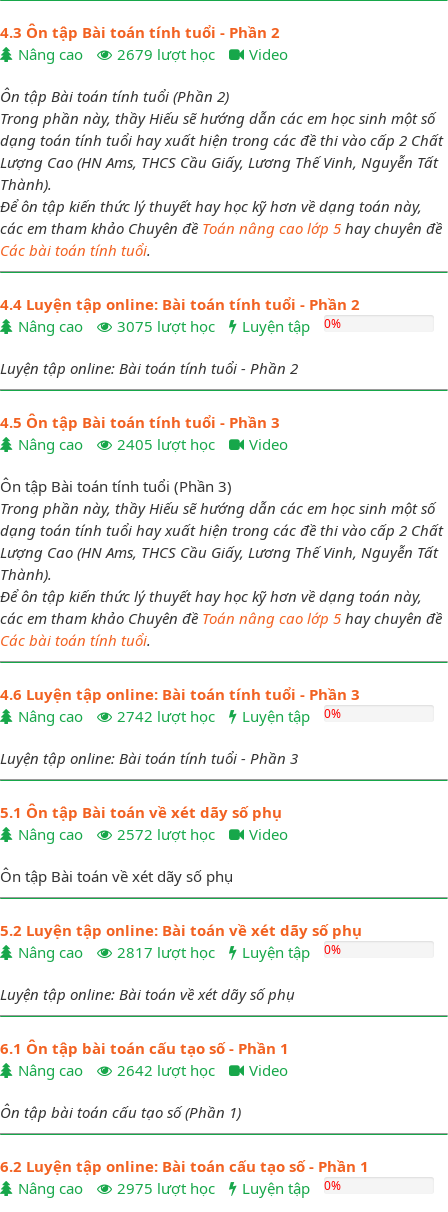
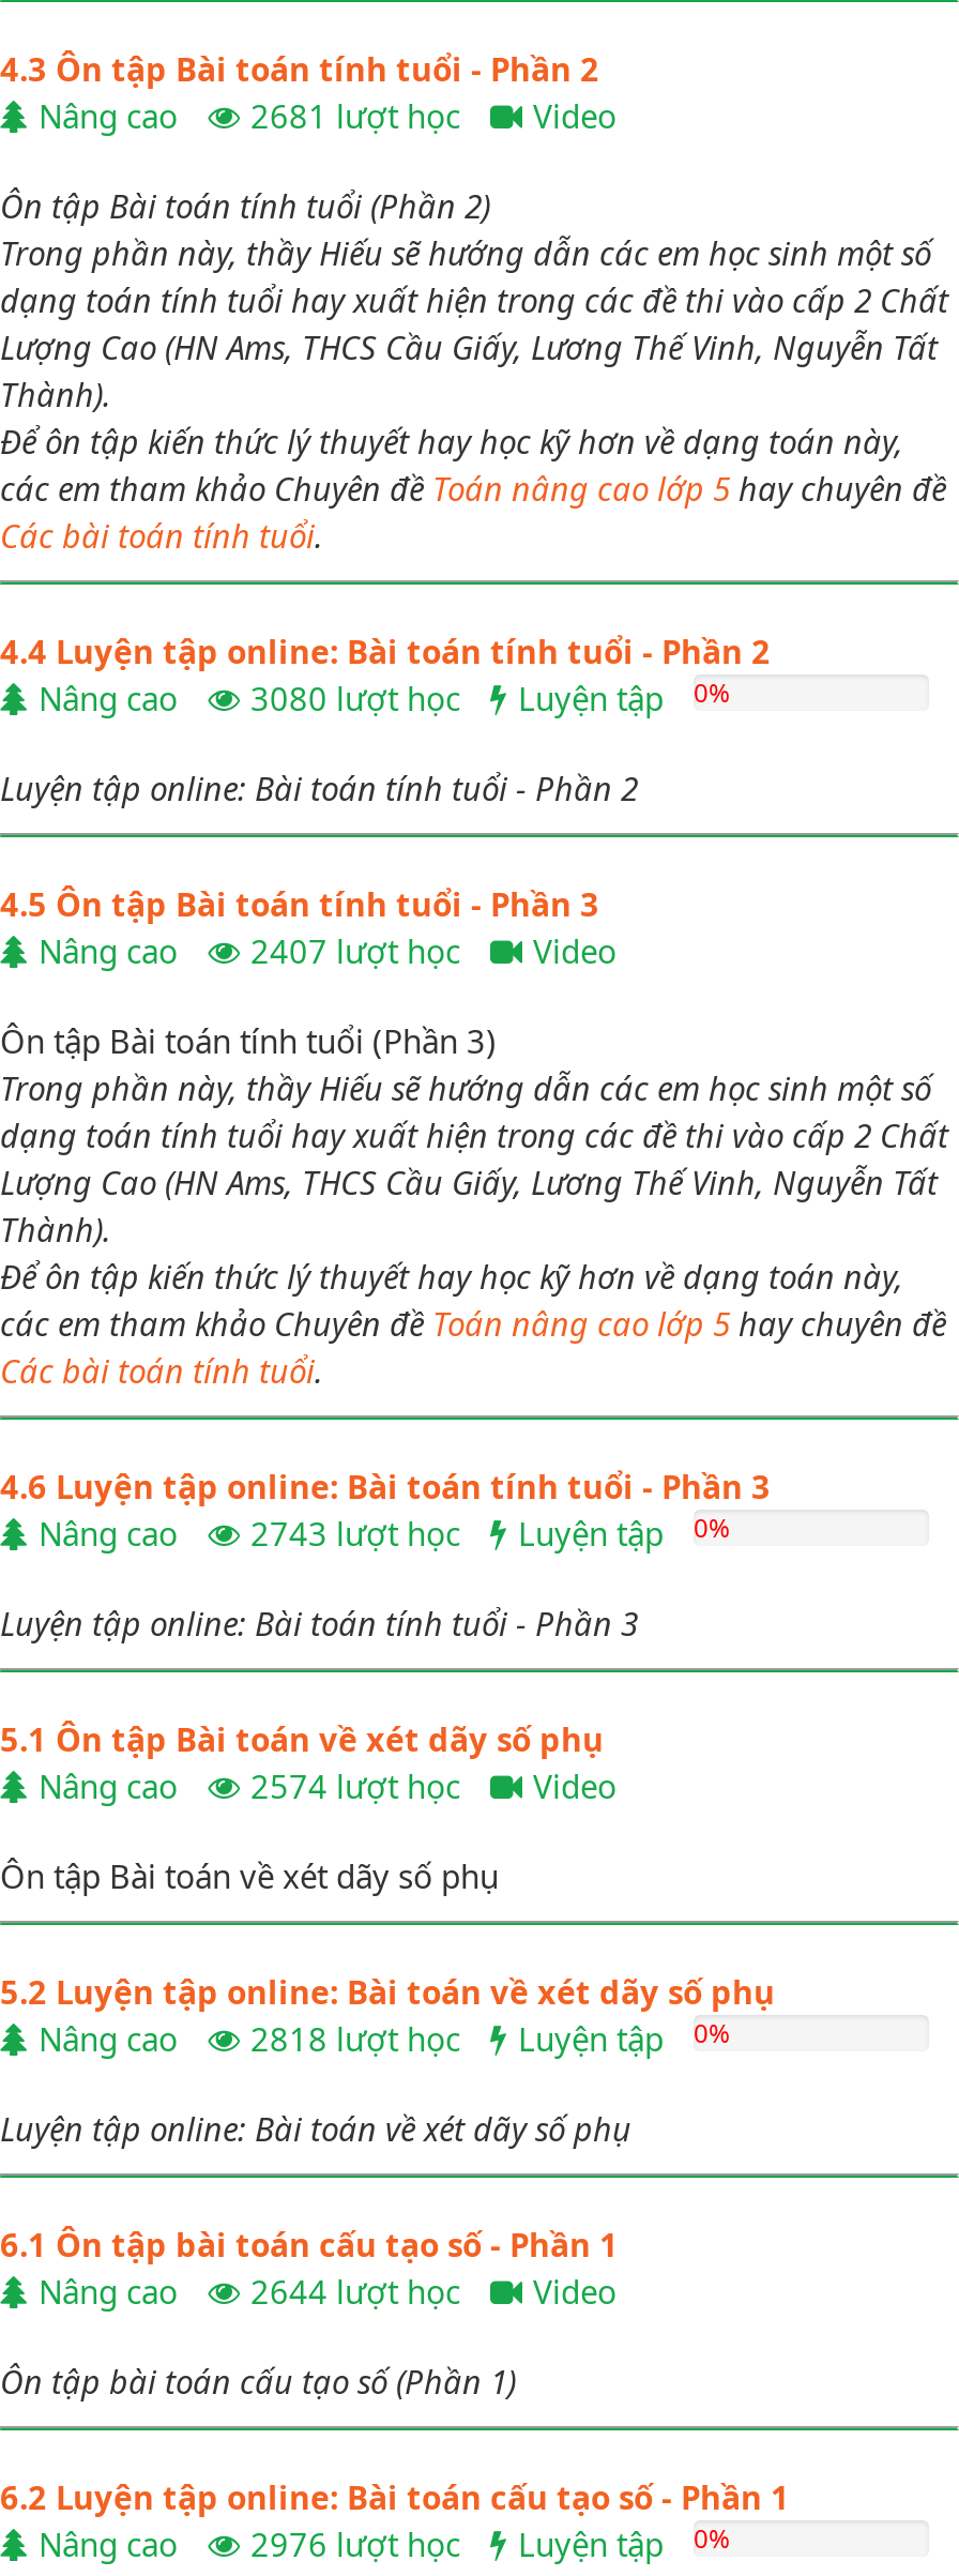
[18,44,288,64] Nâng cao 2679 lượt học Video -> [39,94,616,137] Nâng cao 2681 lượt học Video
[18,315,341,336] Nâng cao 3075 lượt học Luyện tập 0% -> [39,674,730,719] Nâng cao 3080 lượt học Luyện tập 0%
[18,434,288,454] Nâng cao 2405 lượt học Video -> [39,929,616,972] Nâng cao 2407 lượt học Video
[18,705,341,726] Nâng cao 2742 lượt học Luyện tập 0% -> [39,1509,730,1554] Nâng cao 2743 lượt học Luyện tập 0%
[18,824,288,844] Nâng cao 2572 lượt học Video -> [39,1764,616,1807] Nâng cao 2574 lượt học Video
[18,941,341,962] Nâng cao 2817 lượt học Luyện tập 0% -> [39,2015,730,2060] Nâng cao 2818 lượt học Luyện tập 0%
[18,1060,288,1080] Nâng cao 2642 lượt học Video -> [39,2269,616,2312] Nâng cao 2644 lượt học Video
[18,1177,341,1198] Nâng cao 2975 lượt học Luyện tập 0% -> [39,2520,730,2565] Nâng cao 2976 lượt học Luyện tập 0%

